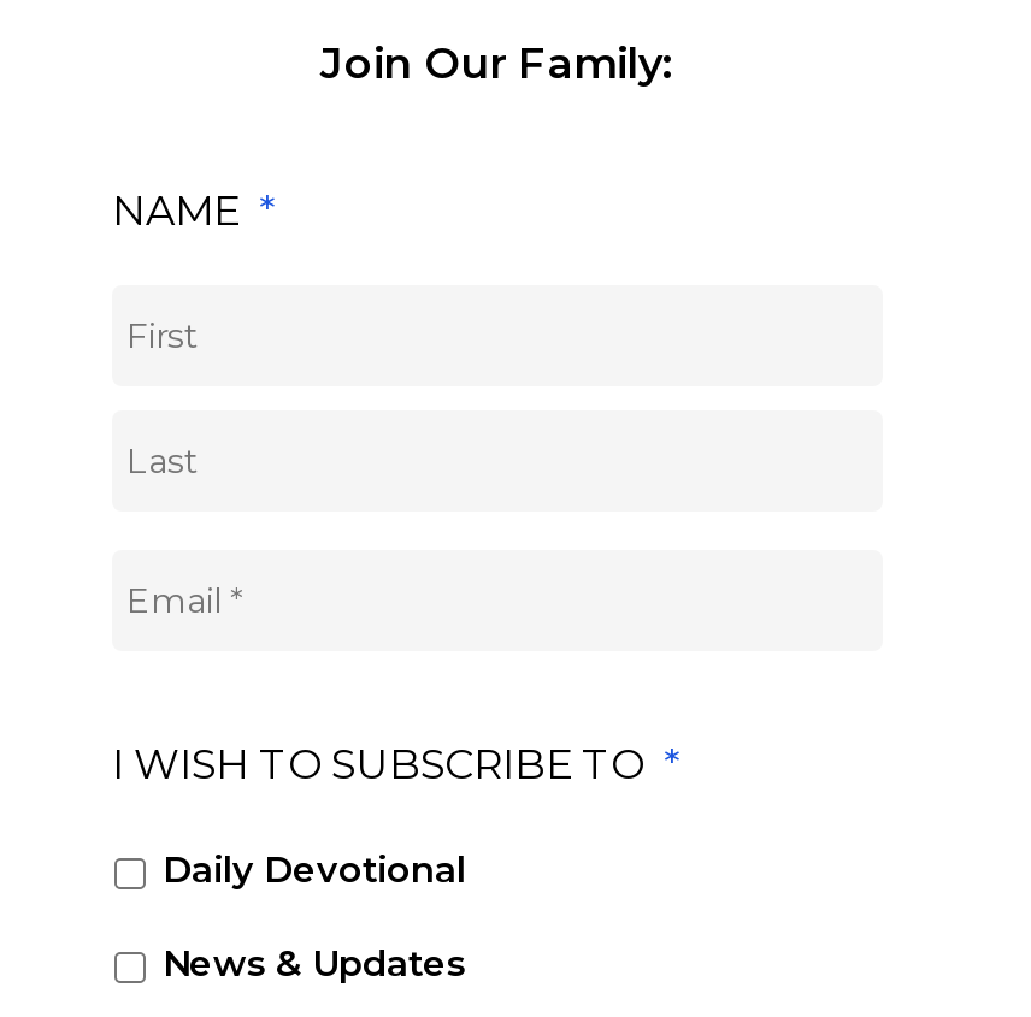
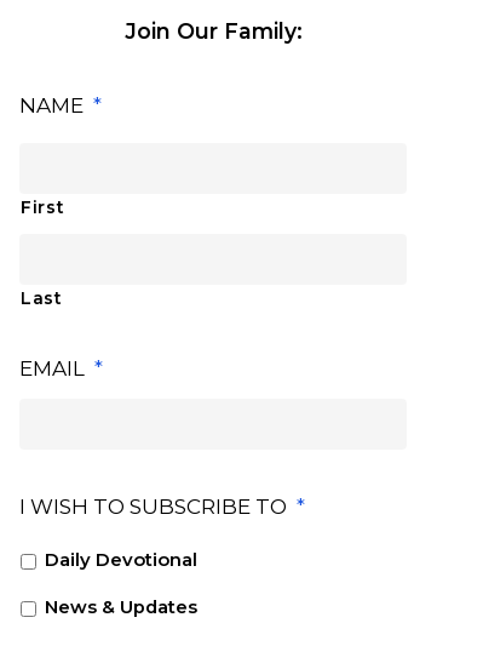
none -> [19,288,103,380] Last | EMAIL *
none -> [21,197,65,216] First

